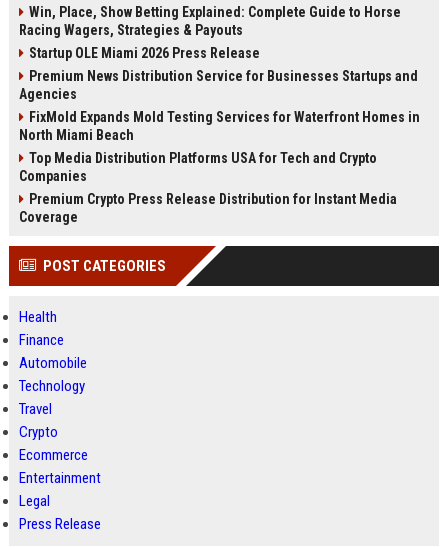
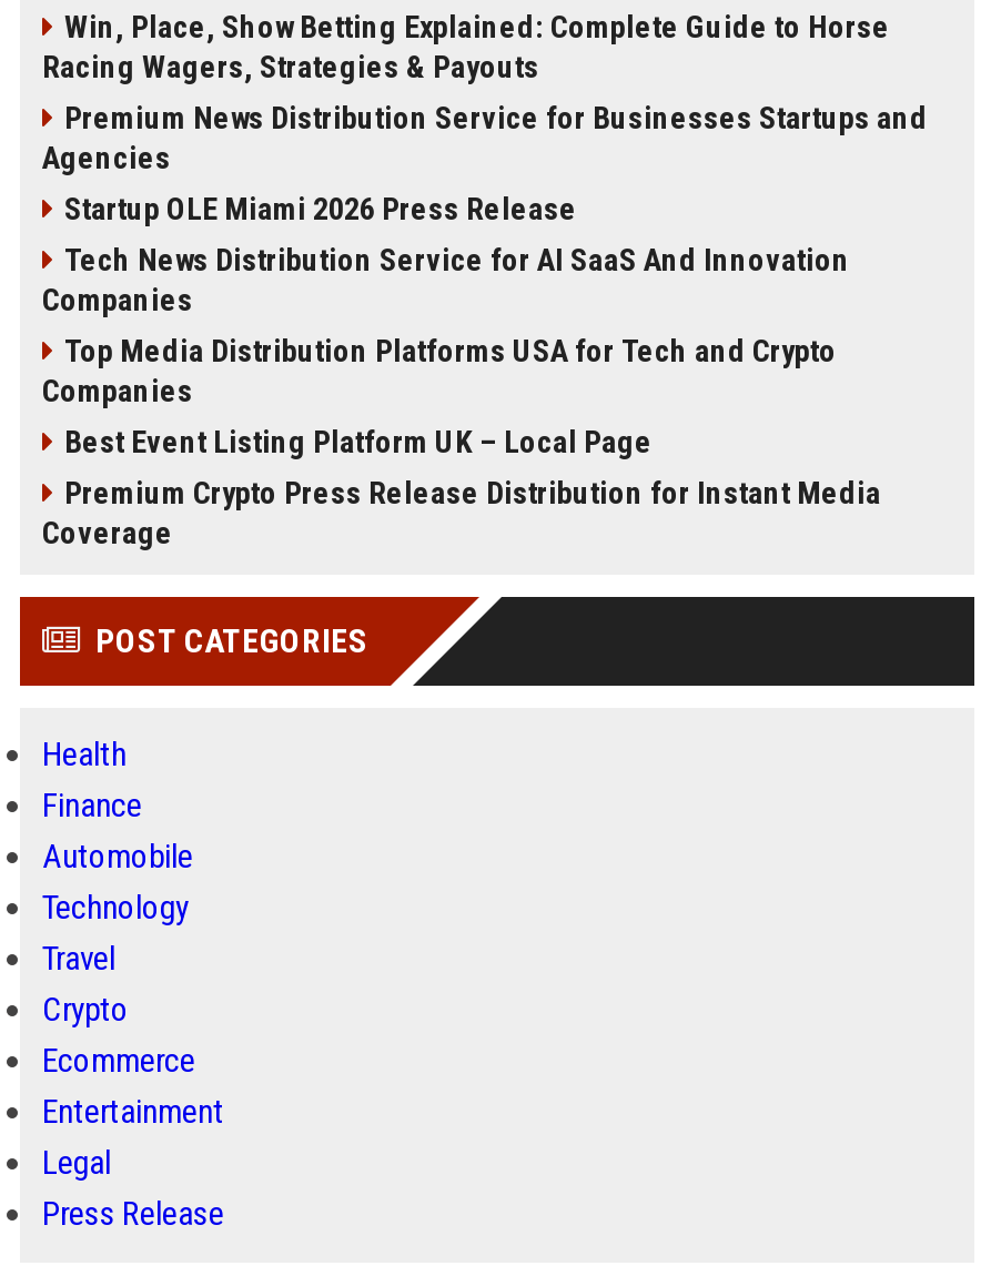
moved [29,45,260,61] -> [64,191,577,226]: Startup OLE Miami 2026 Press Release
moved [19,68,418,102] -> [42,100,928,175]: Premium News Distribution Service for Businesses Startups and | Agencies
[19,109,420,143] FixMold Expands Mold Testing Services for Waterfront Homes in | North Miami Beach -> [42,242,850,317] Tech News Distribution Service for AI SaaS And Innovation | Companies
none -> [64,424,653,459] Best Event Listing Platform UK – Local Page

